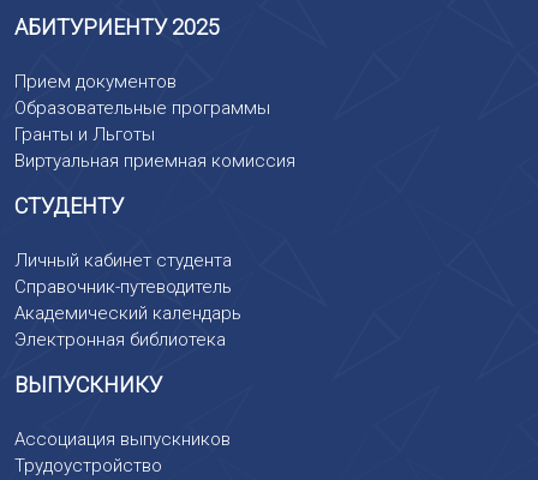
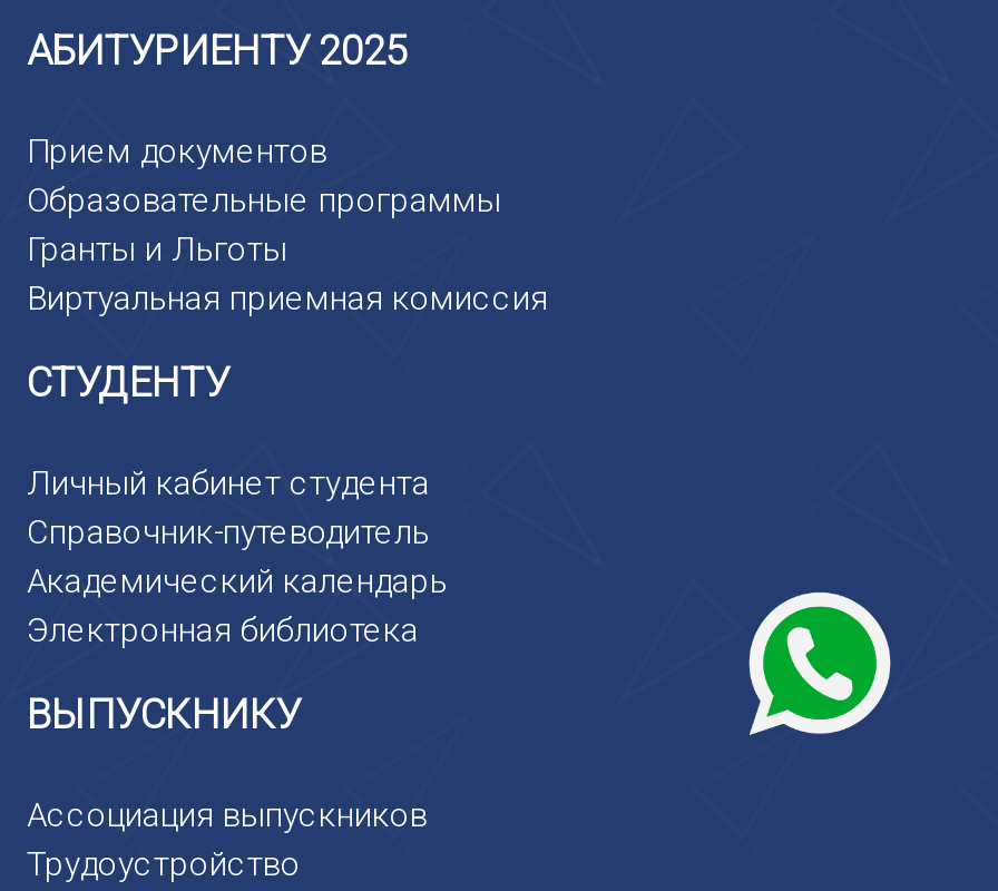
none -> [746,590,893,737] [image]

